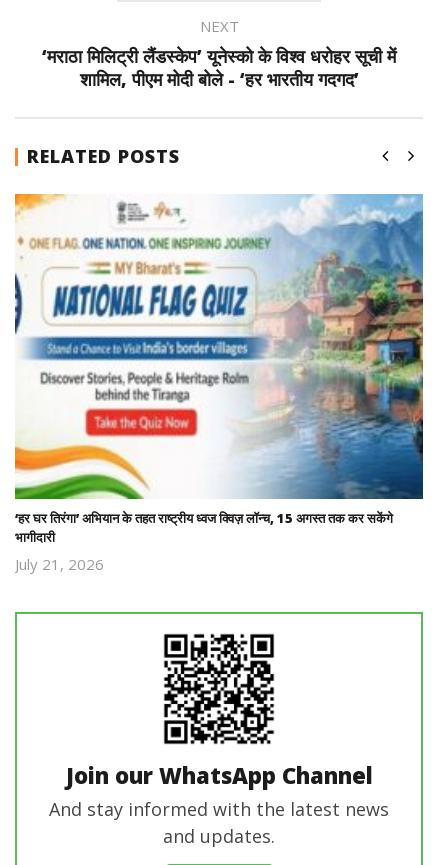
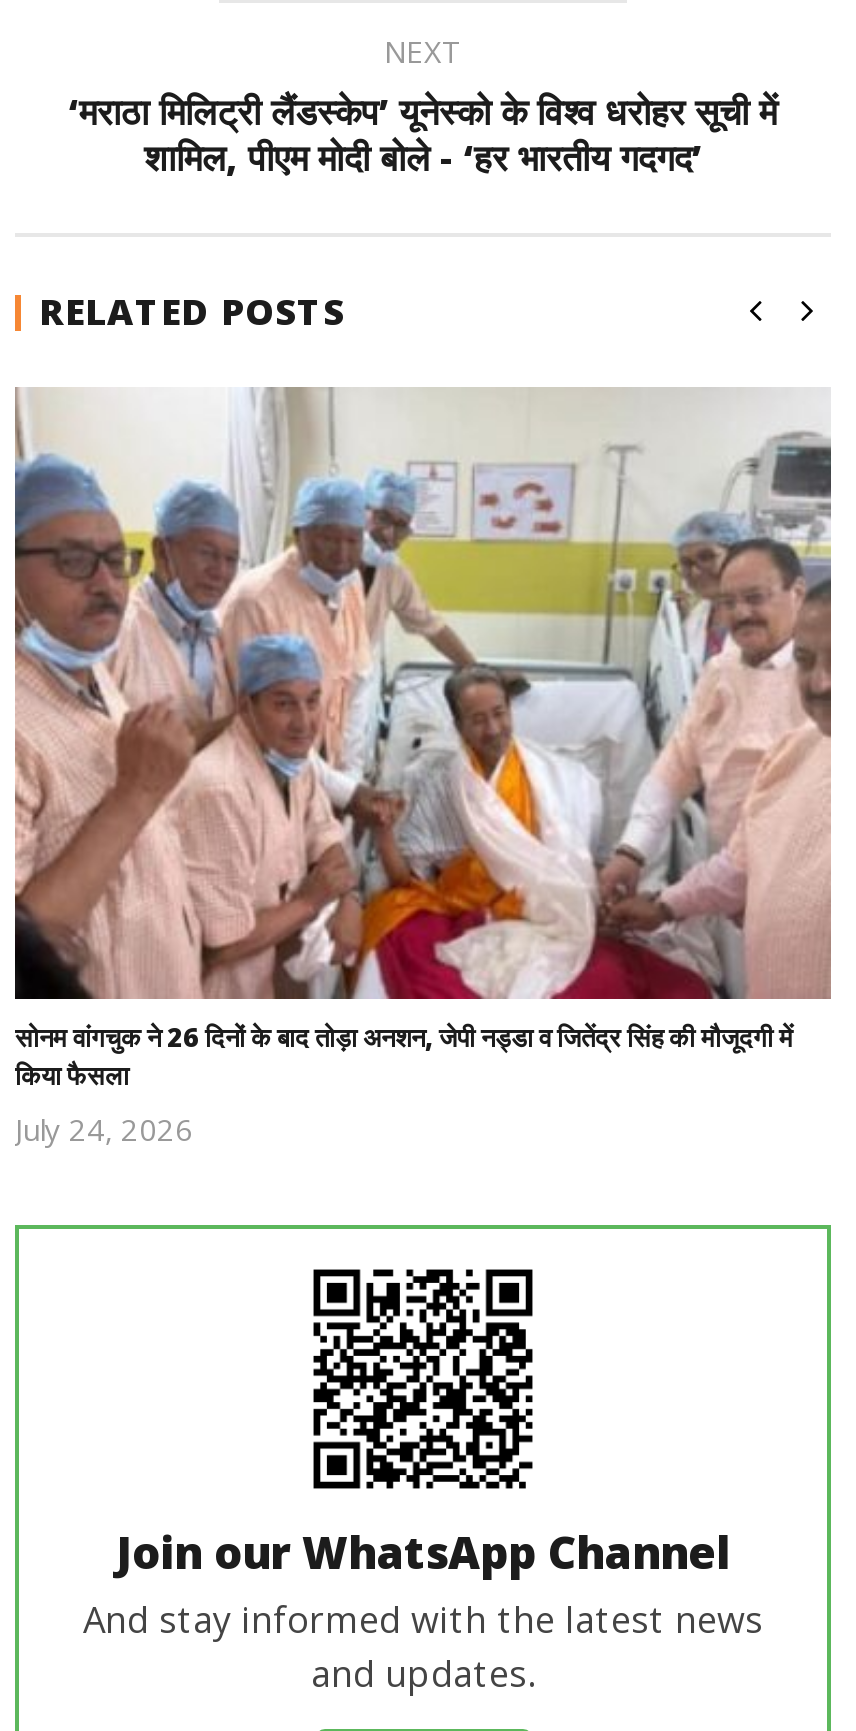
[14,193,424,574] [image] | ‘हर घर तिरंगा’ अभियान के तहत राष्ट्रीय ध्वज क्विज़ लॉन्च, 15 अगस्त तक कर सकेंगे | भागीदारी | July 21, 2026 -> [13,385,833,1149] [image] | सोनम वांगचुक ने 26 दिनों के बाद तोड़ा अनशन, जेपी नड्डा व जितेंद्र सिंह की मौजूदगी में | किया फैसला | July 24, 2026

